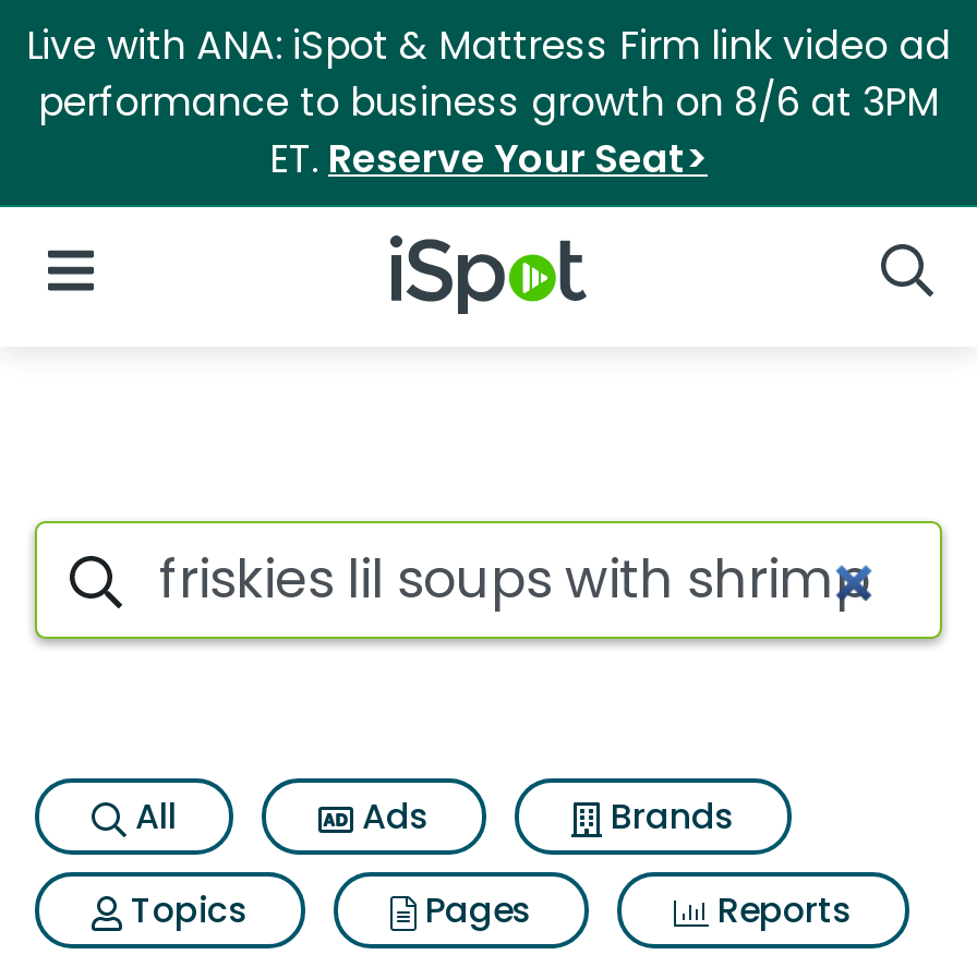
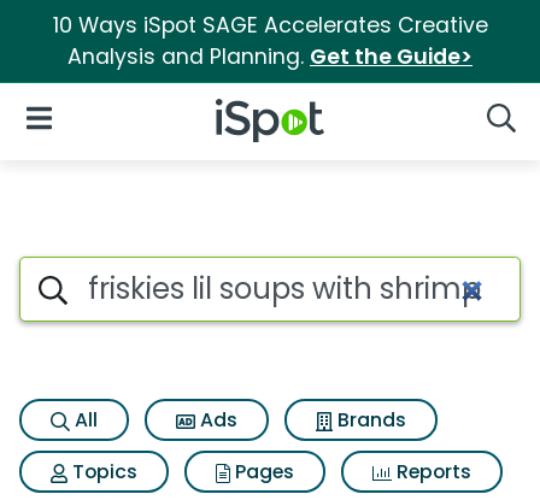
[26,20,951,185] Live with ANA: iSpot & Mattress Firm link video ad | performance to business growth on 8/6 at 3PM | ET. Reserve Your Seat> -> [52,11,488,71] 10 Ways iSpot SAGE Accelerates Creative | Analysis and Planning. Get the Guide>

